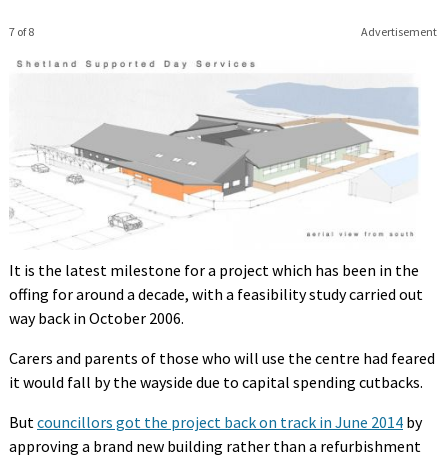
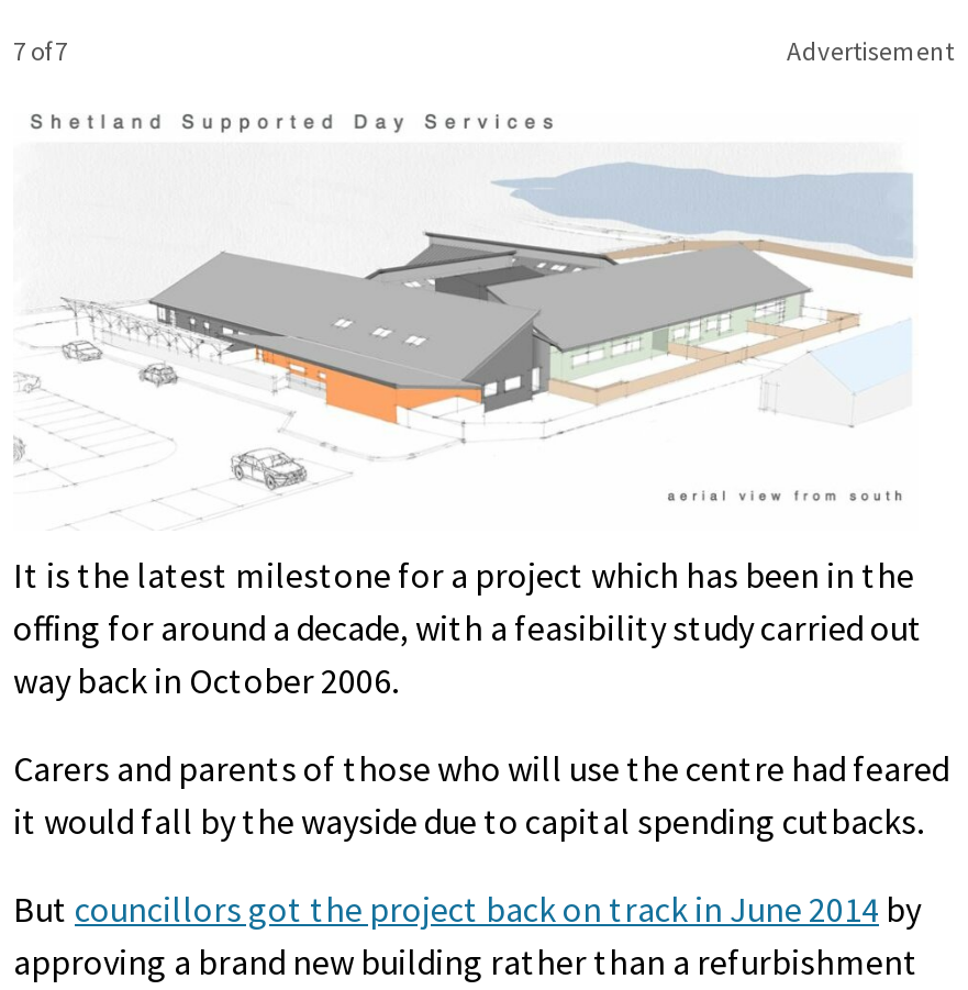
[9,24,34,39] 7 of 8 -> [13,33,68,66] 7 of 7

